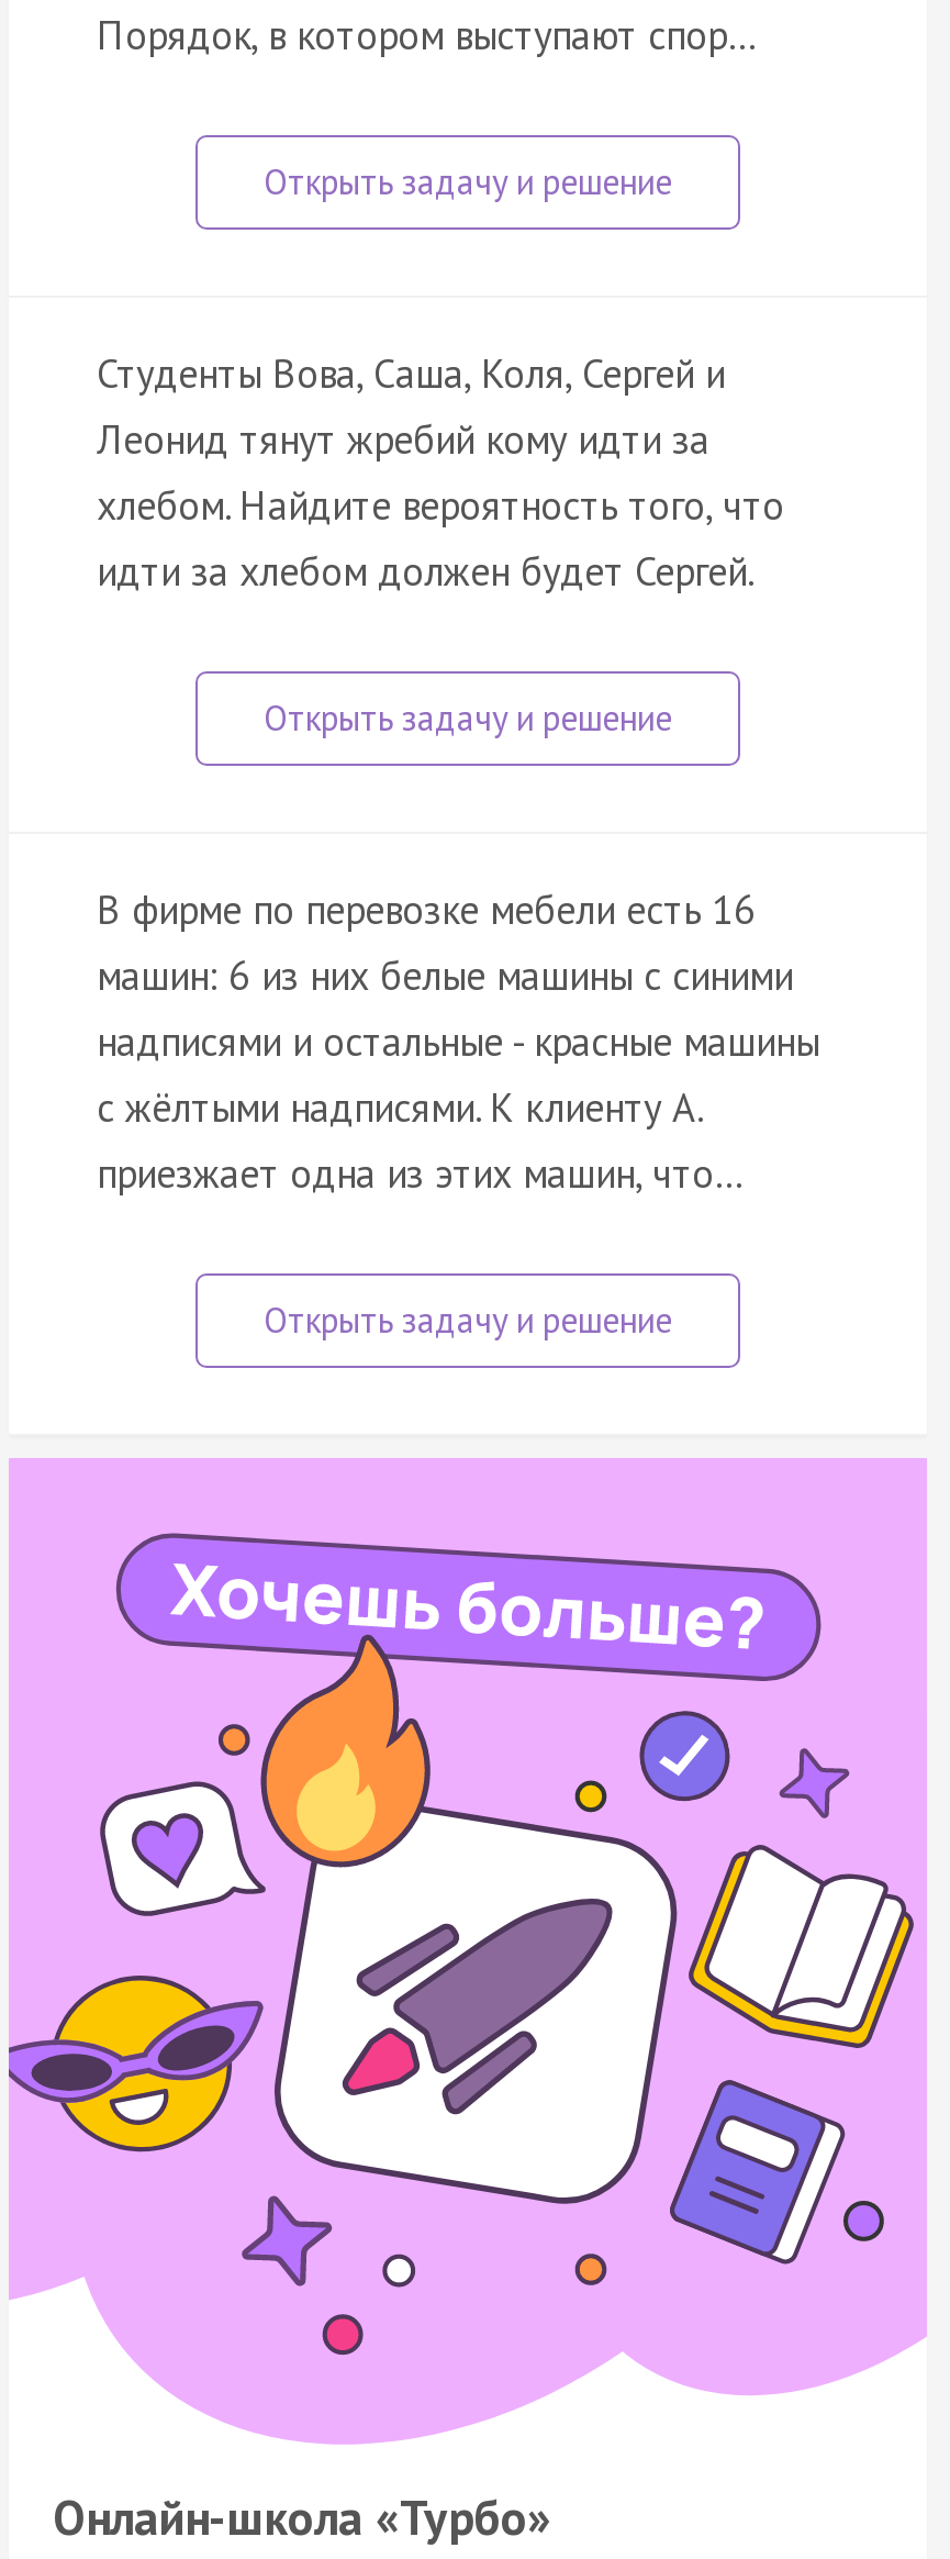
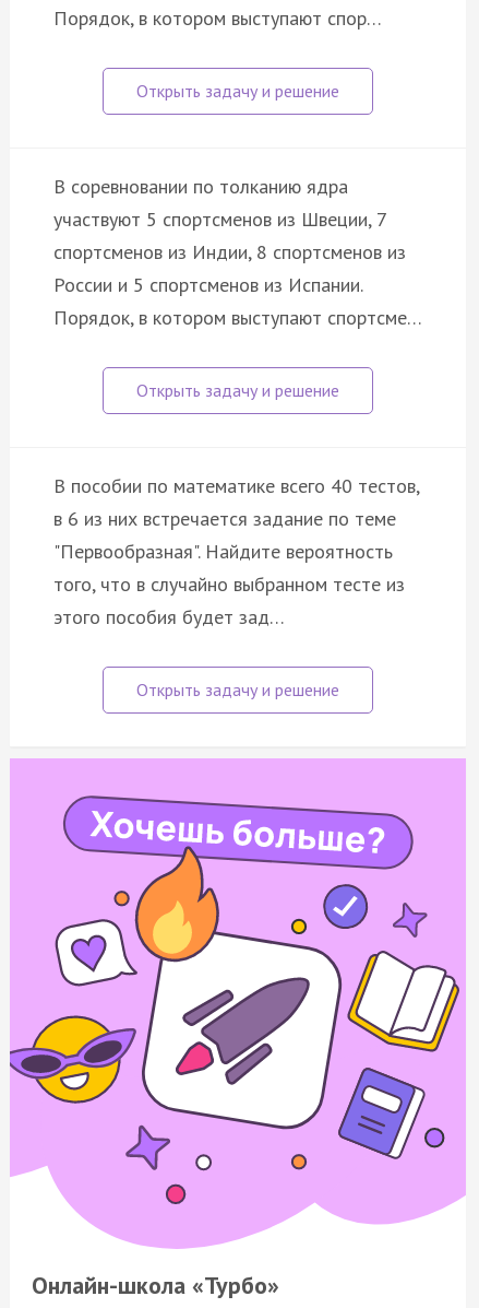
[97,348,784,596] Студенты Вова, Саша, Коля, Сергей и | Леонид тянут жребий кому идти за | хлебом. Найдите вероятность того, что | идти за хлебом должен будет Сергей. -> [53,173,422,330] В соревновании по толканию ядра | участвуют 5 спортсменов из Швеции, 7 | спортсменов из Индии, 8 спортсменов из | России и 5 спортсменов из Испании. | Порядок, в котором выступают спортсме…
[97,884,819,1198] В фирме по перевозке мебели есть 16 | машин: 6 из них белые машины с синими | надписями и остальные - красные машины | с жёлтыми надписями. К клиенту А. | приезжает одна из этих машин, что… -> [53,473,419,629] В пособии по математике всего 40 тестов, | в 6 из них встречается задание по теме | "Первообразная". Найдите вероятность | того, что в случайно выбранном тесте из | этого пособия будет зад…

